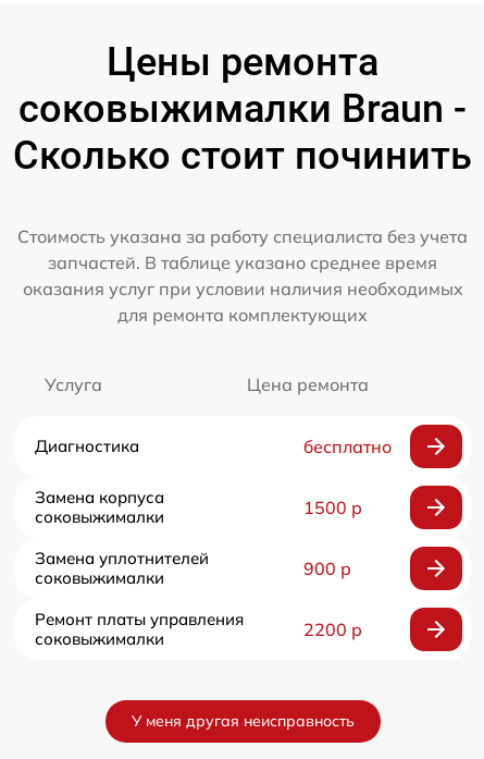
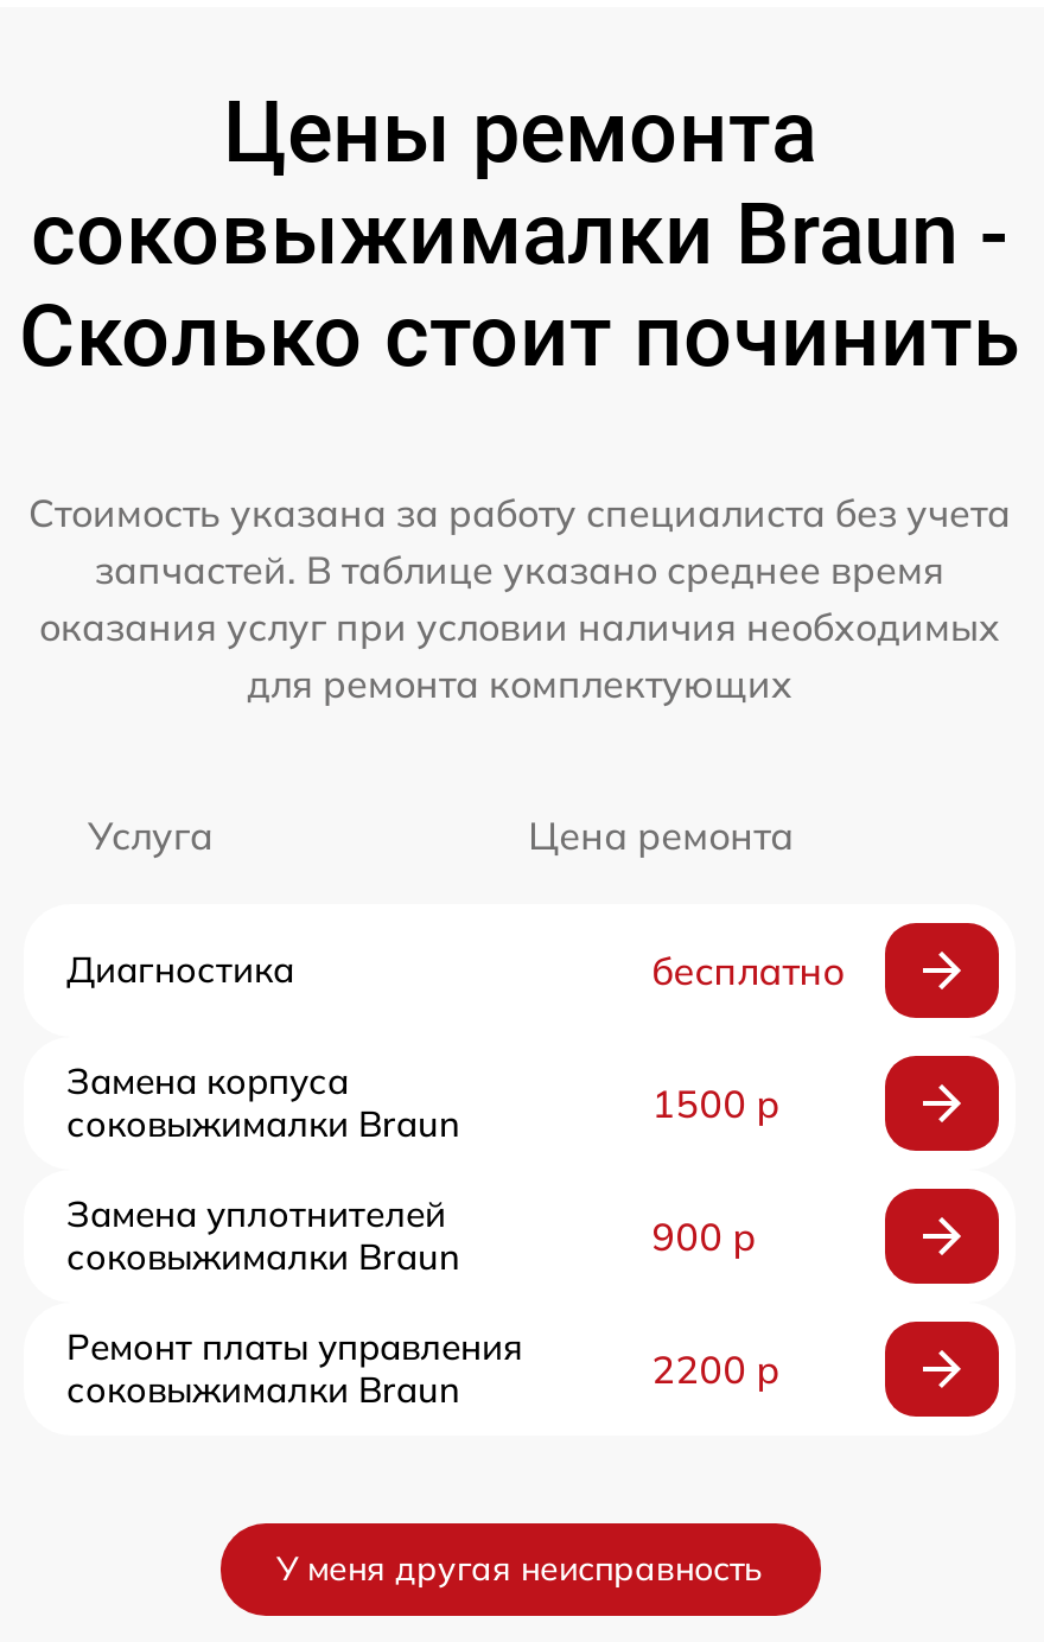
[35,506,164,527] соковыжималки -> [66,1101,460,1146] соковыжималки Braun
[35,567,164,588] соковыжималки -> [66,1234,460,1279] соковыжималки Braun
[35,628,164,649] соковыжималки -> [66,1367,460,1412] соковыжималки Braun

